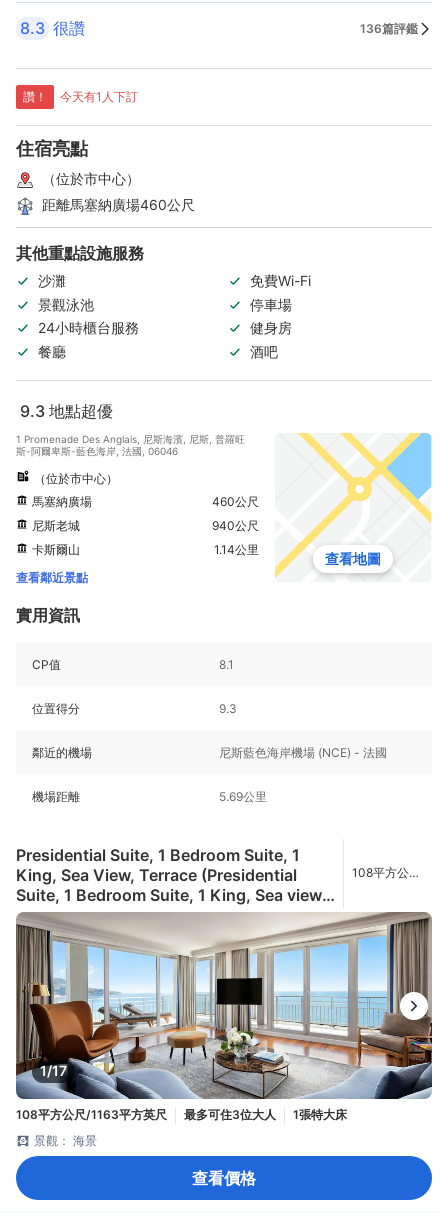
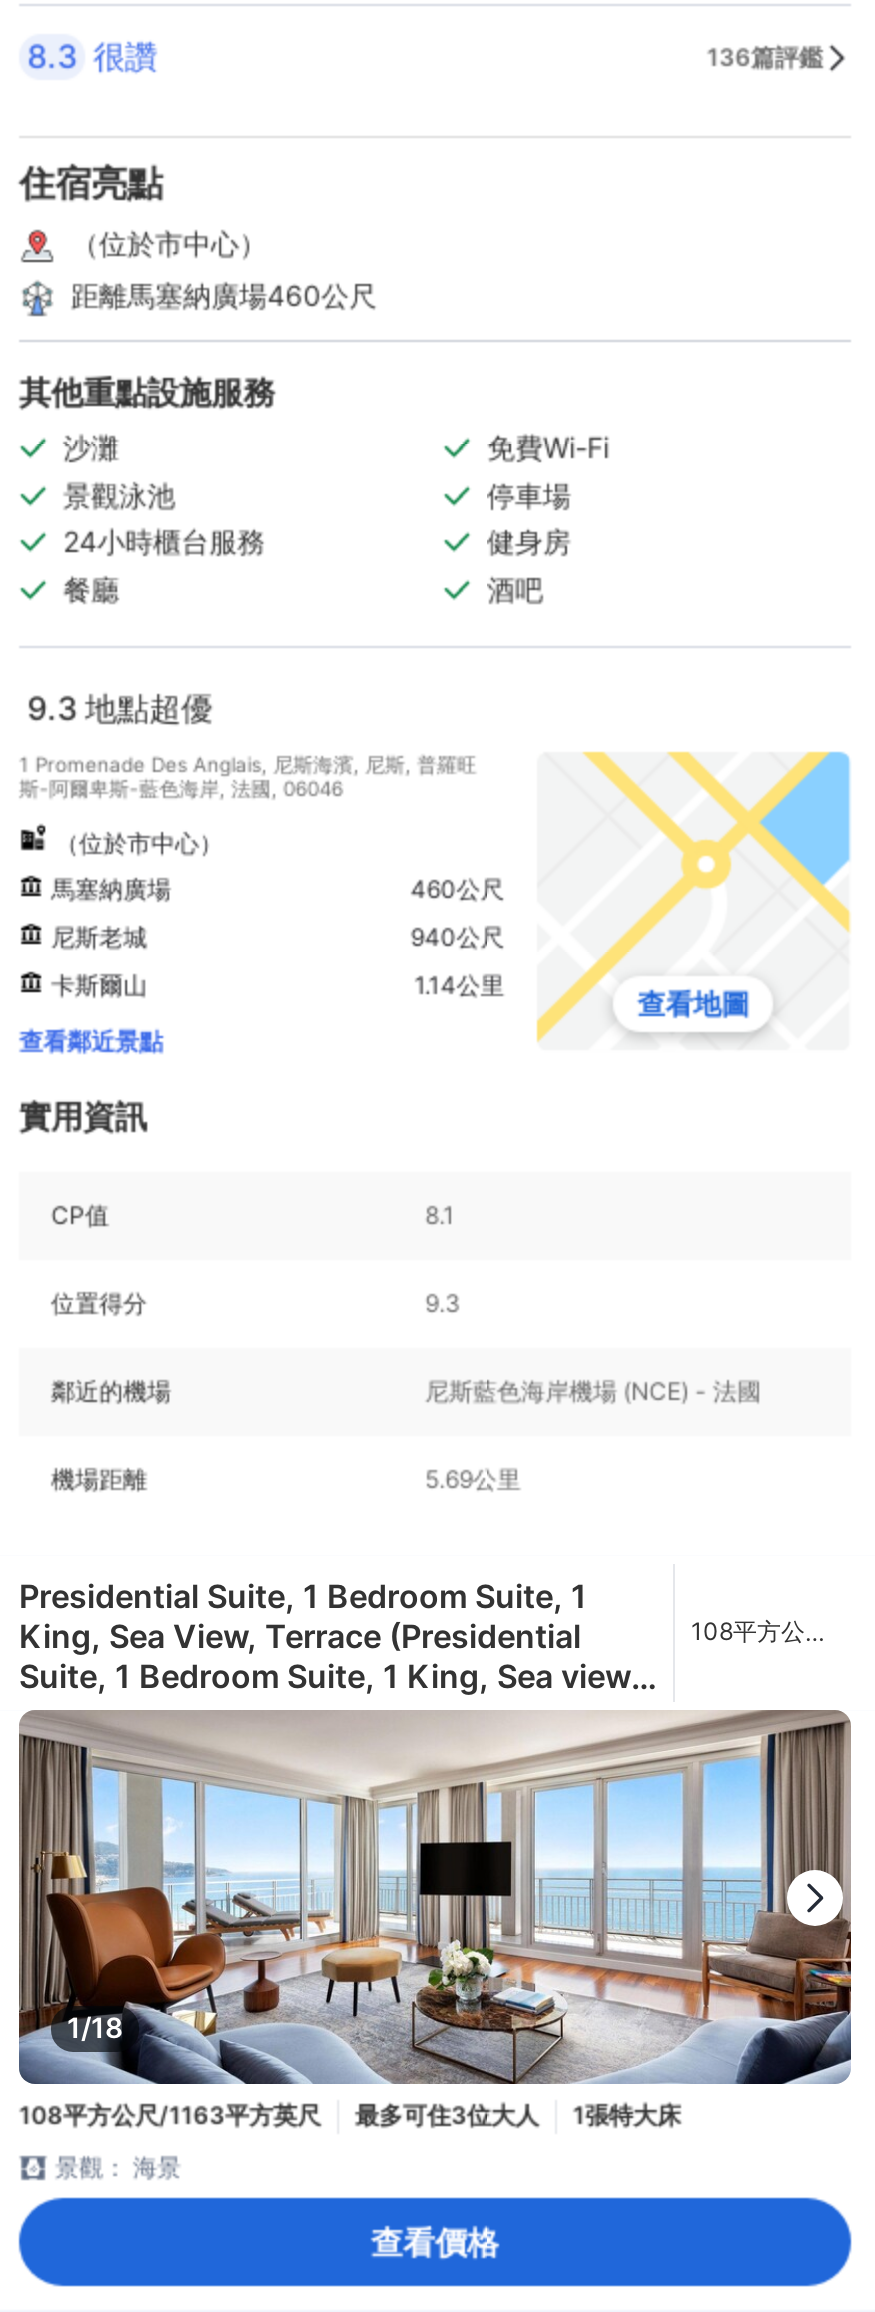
[23,89,138,104] 讚！ | 今天有1人下訂 -> none
[40,1062,67,1079] 1/17 -> [67,2011,123,2045] 1/18

